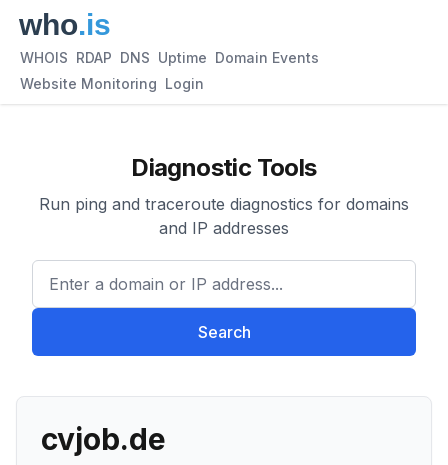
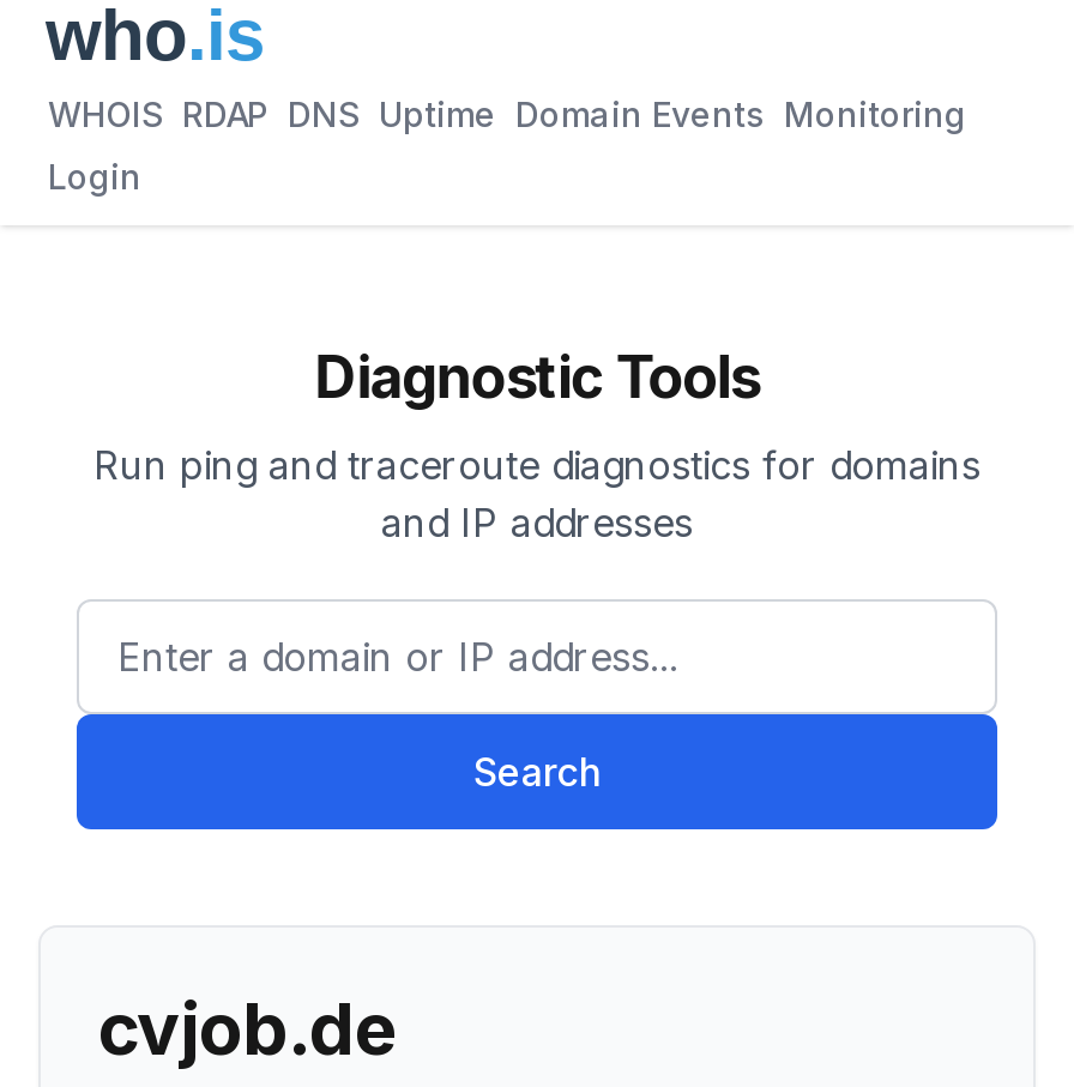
[20,49,319,66] WHOIS RDAP DNS Uptime Domain Events -> [48,93,966,134] WHOIS RDAP DNS Uptime Domain Events Monitoring
[20,75,204,92] Website Monitoring Login -> [48,156,141,197] Login

